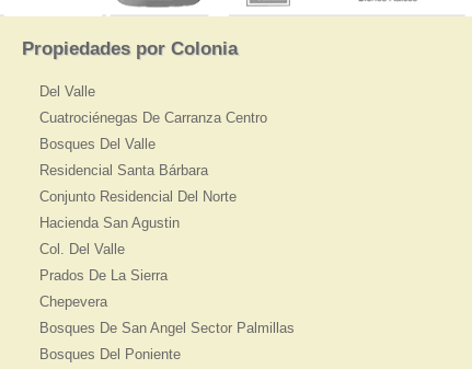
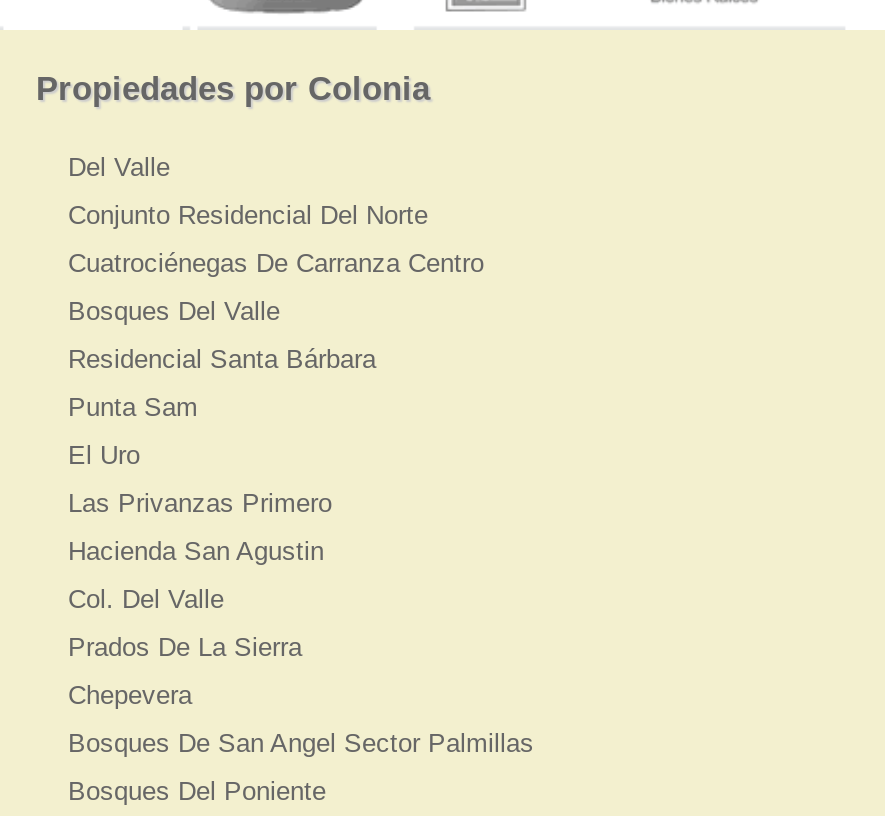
none -> [68,392,332,518] Punta Sam | El Uro | Las Privanzas Primero
moved [39,188,237,205] -> [68,200,428,230]: Conjunto Residencial Del Norte

